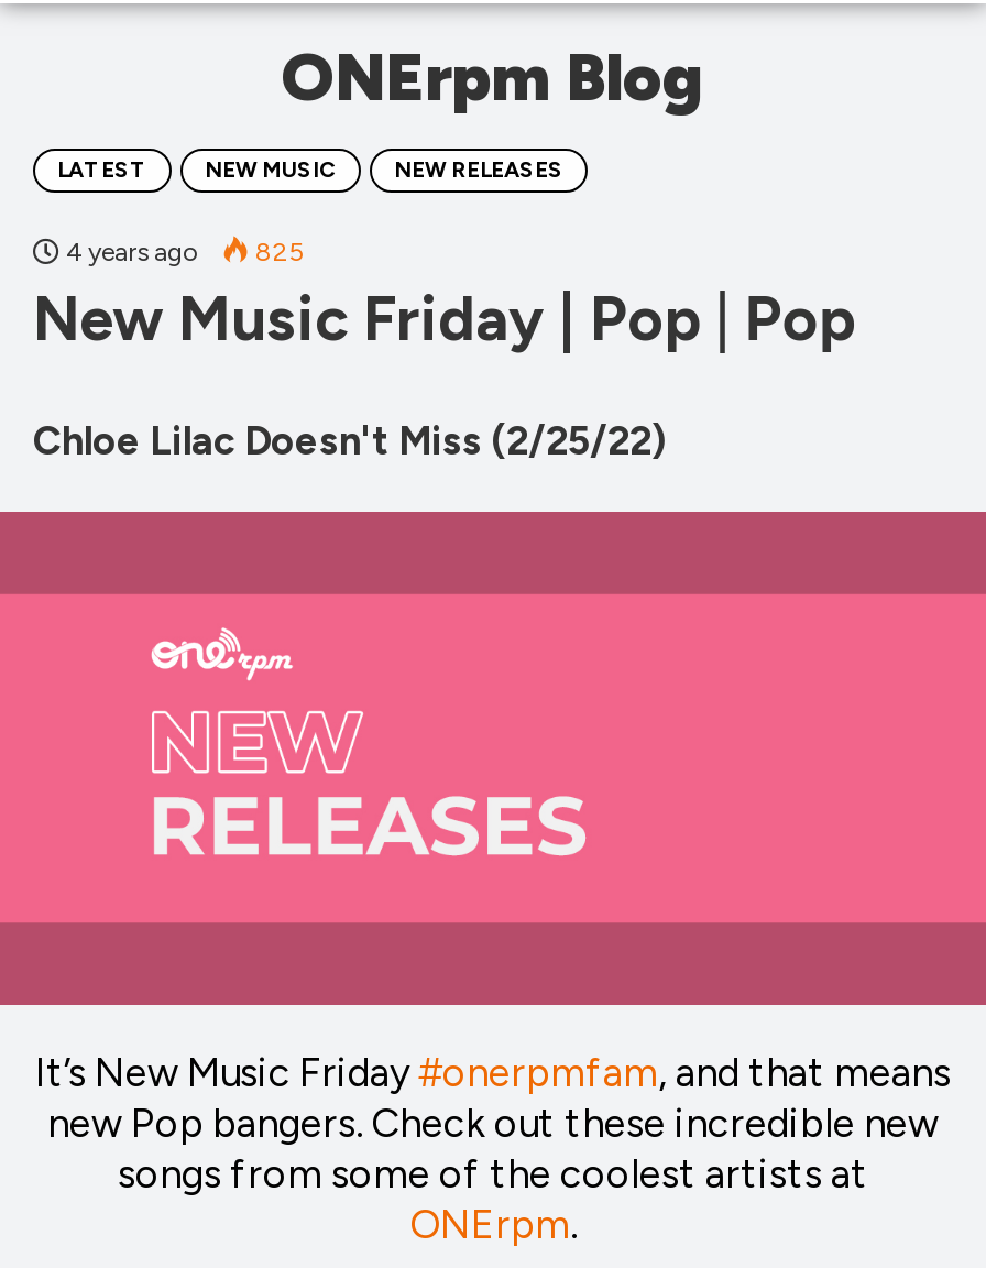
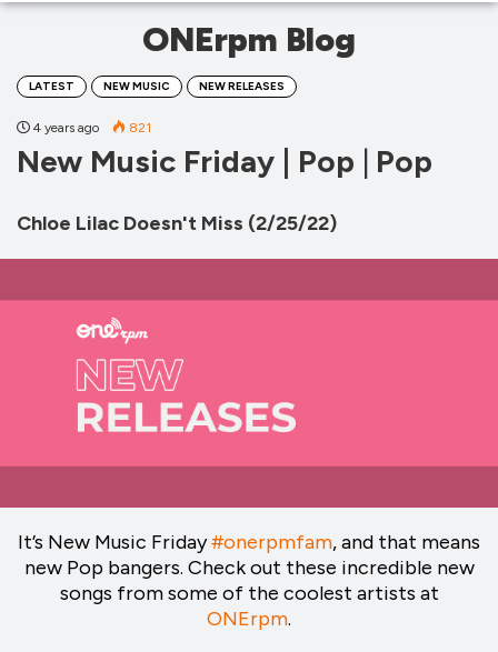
[66,237,304,267] 4 years ago 825 -> [33,120,151,136] 4 years ago 821

